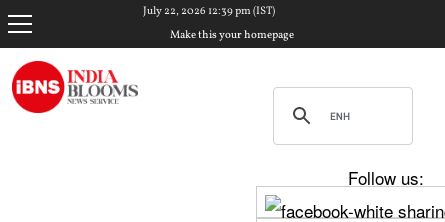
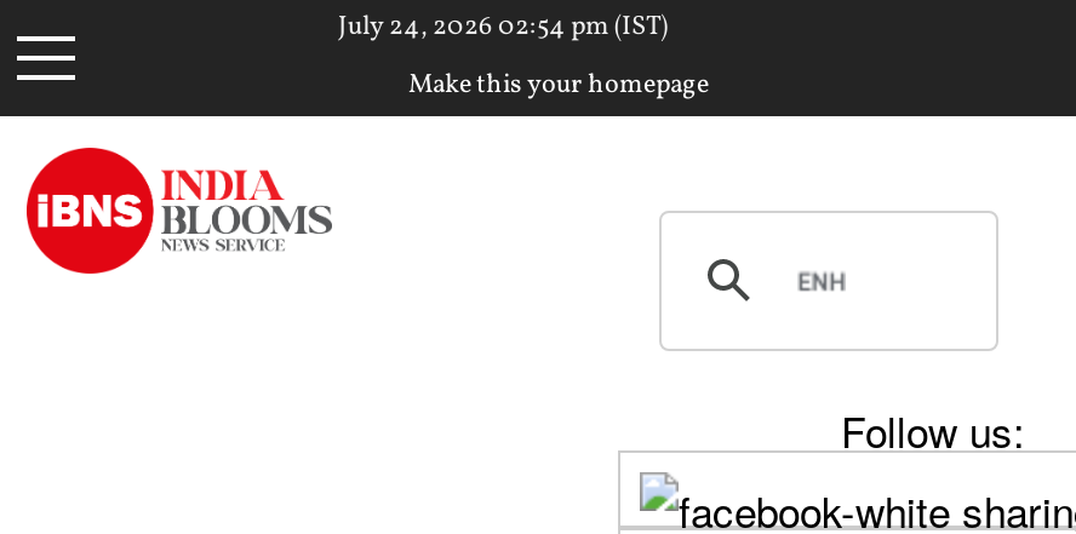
[142,4,274,19] July 22, 2026 12:39 pm (IST) -> [338,10,668,46] July 24, 2026 02:54 pm (IST)

